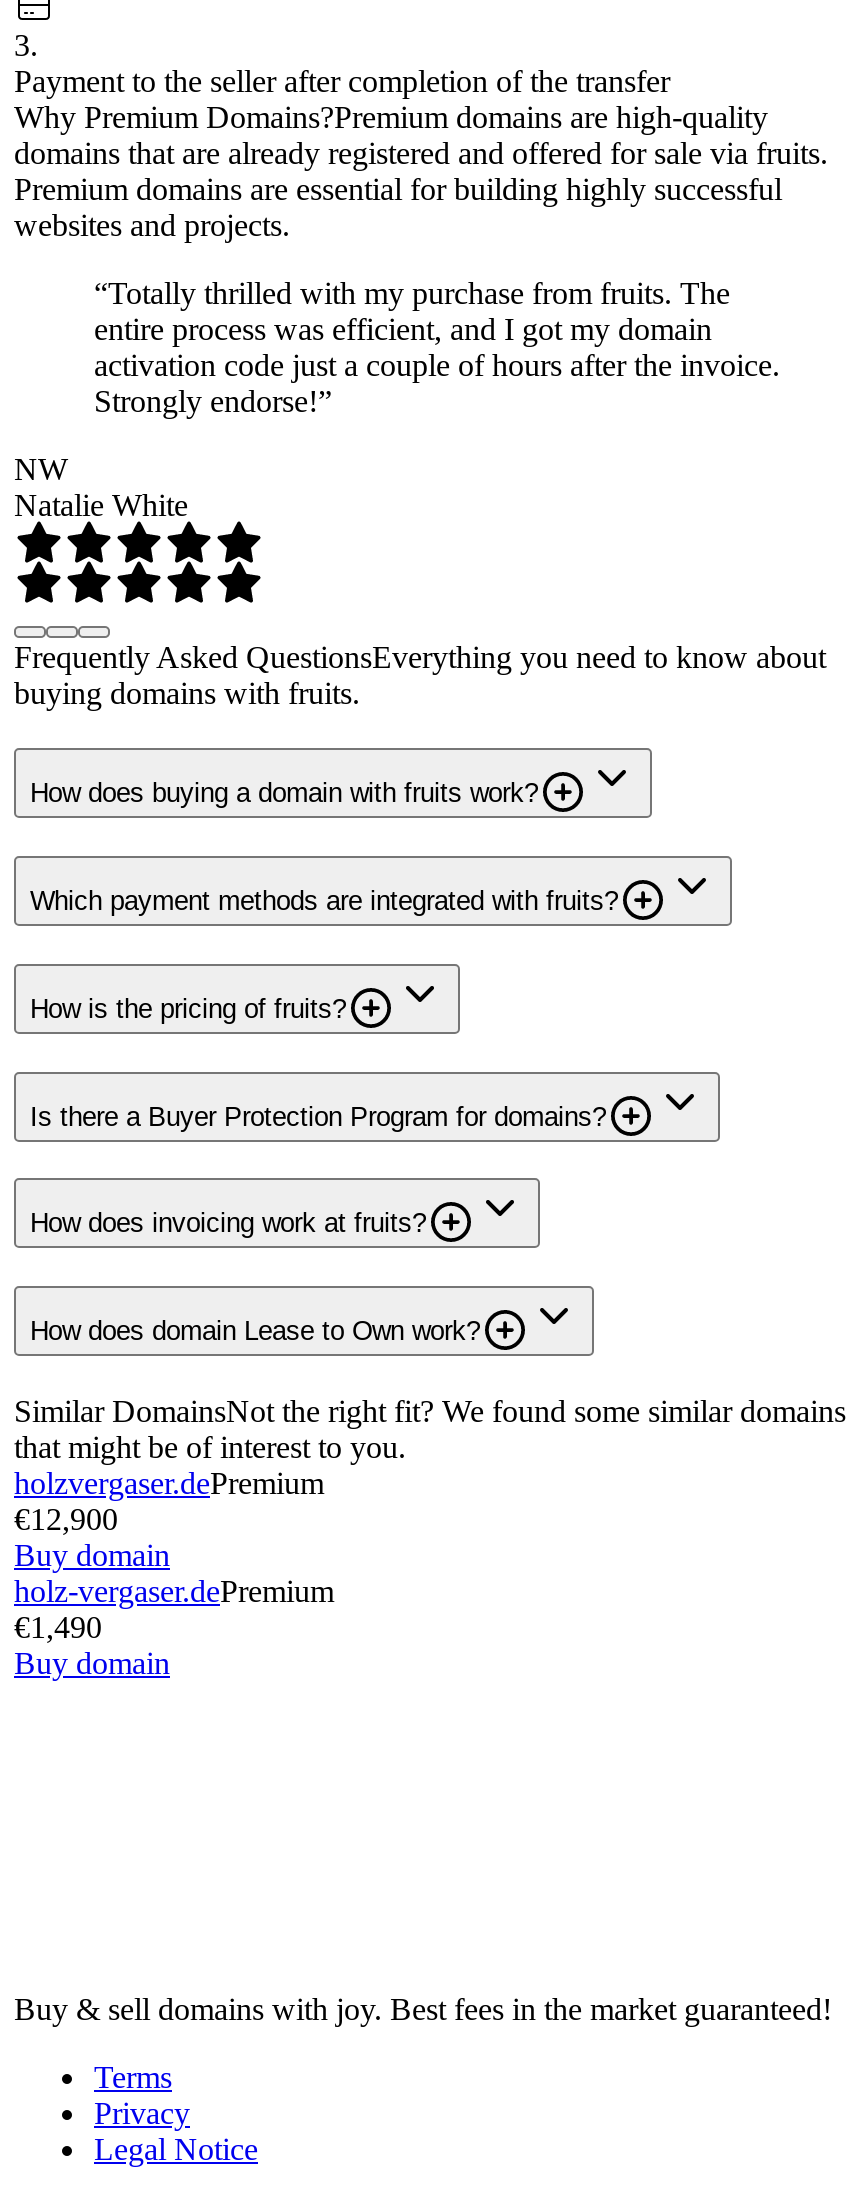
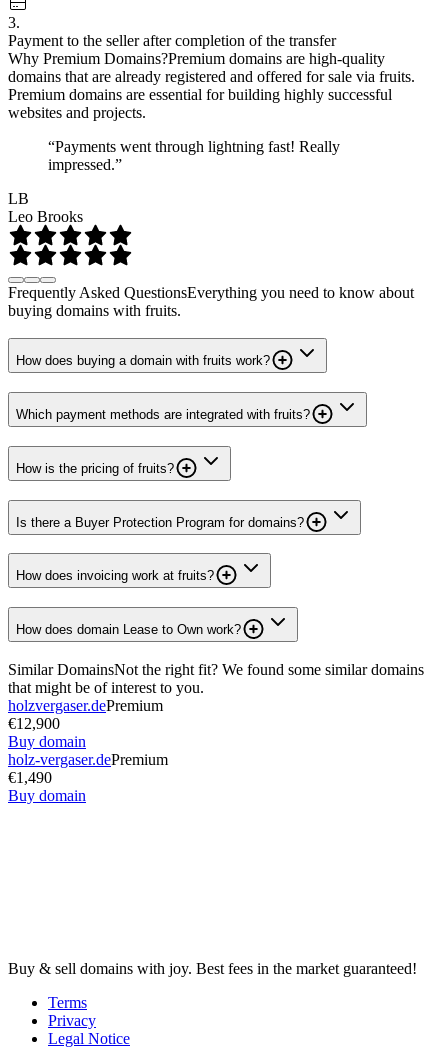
[94,275,780,417] “Totally thrilled with my purchase from fruits. The | entire process was efficient, and I got my domain | activation code just a couple of hours after the invoice. | Strongly endorse!” -> [48,138,340,173] “Payments went through lightning fast! Really | impressed.”
[14,451,188,521] NW | Natalie White -> [8,190,83,225] LB | Leo Brooks

